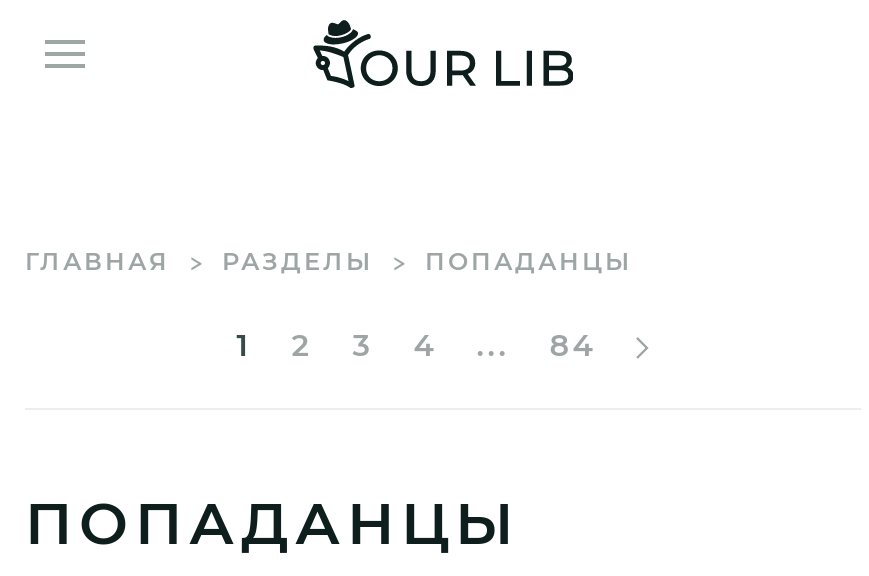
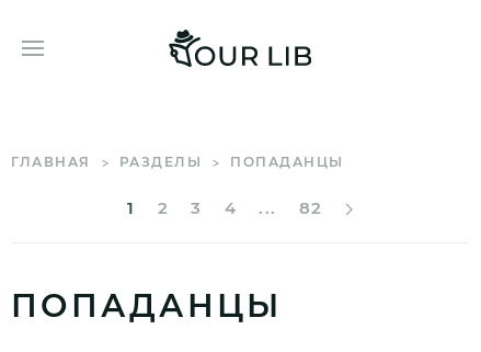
[549,326,595,364] 84 -> [299,197,323,218] 82

